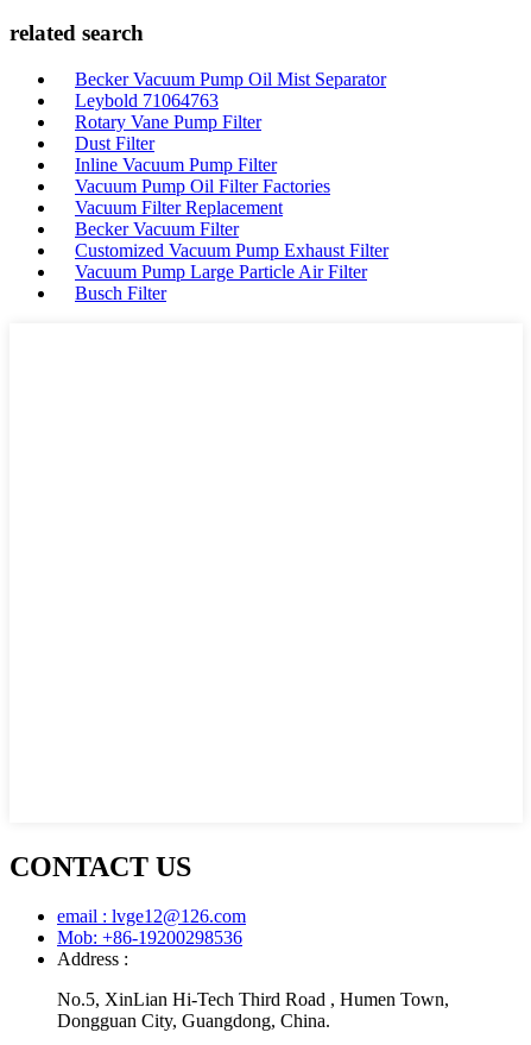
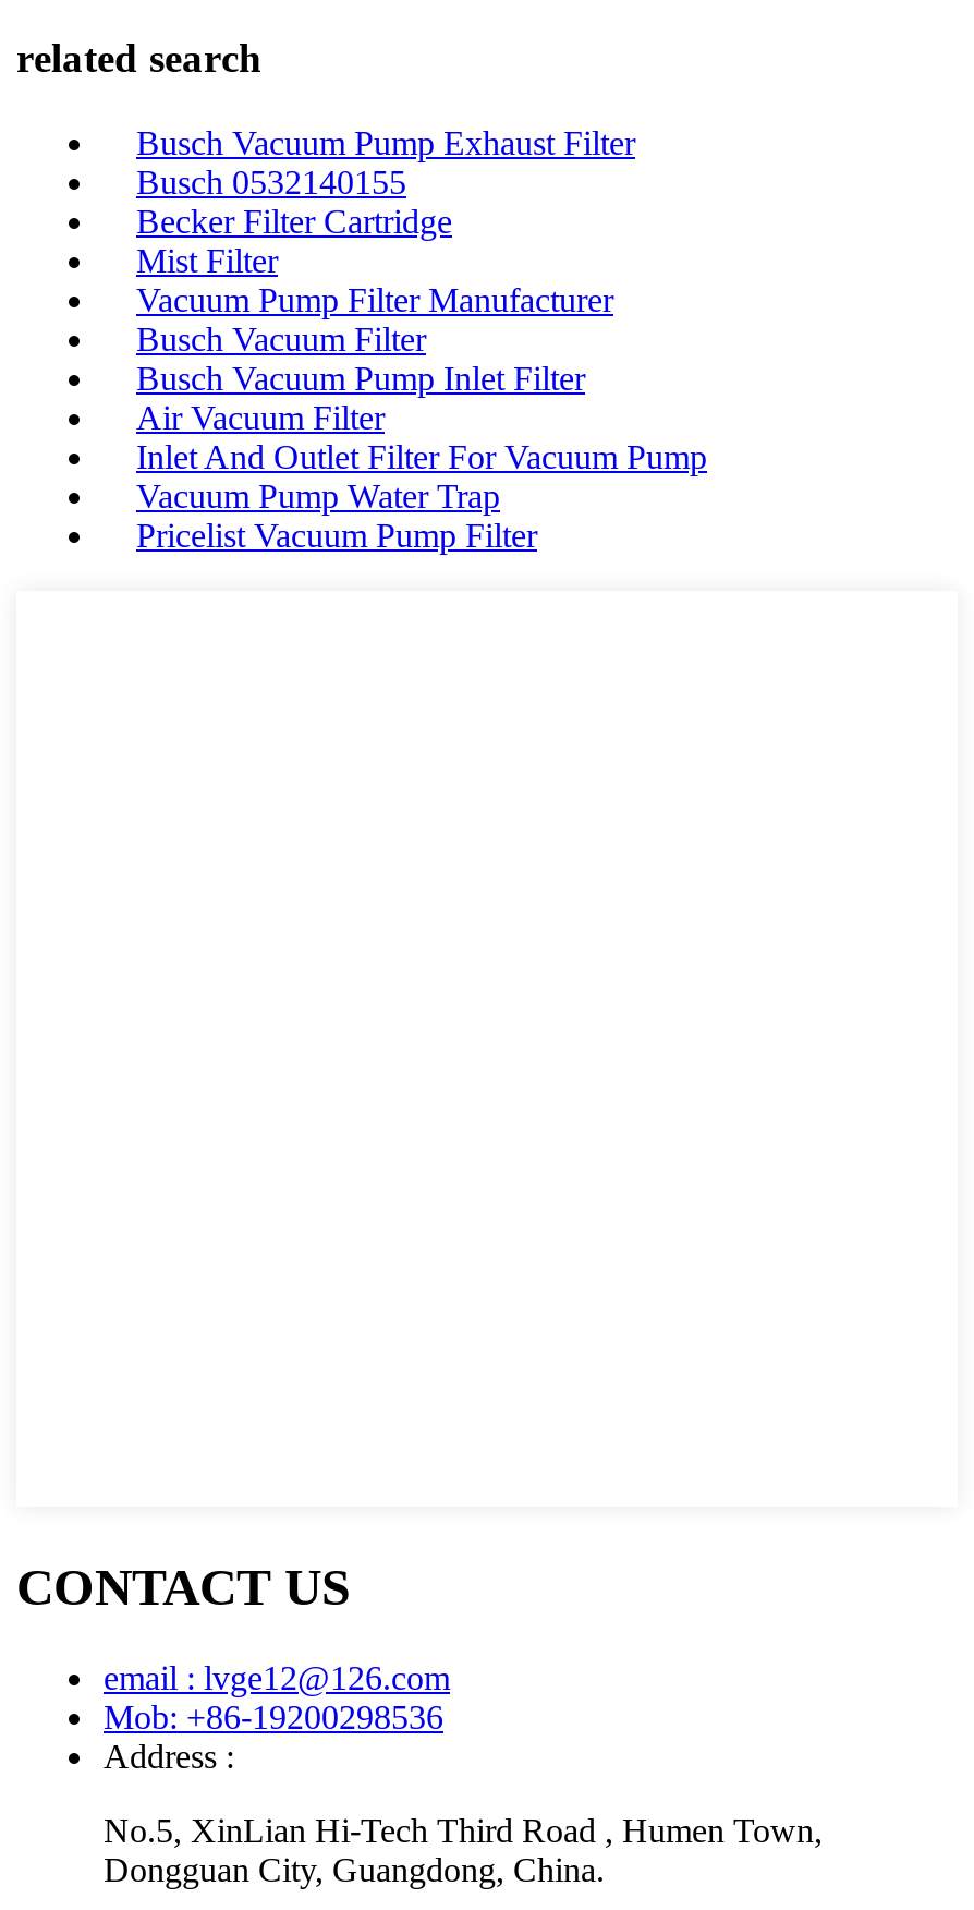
[75,68,388,303] Becker Vacuum Pump Oil Mist Separator | Leybold 71064763 | Rotary Vane Pump Filter | Dust Filter | Inline Vacuum Pump Filter | Vacuum Pump Oil Filter Factories | Vacuum Filter Replacement | Becker Vacuum Filter | Customized Vacuum Pump Exhaust Filter | Vacuum Pump Large Particle Air Filter | Busch Filter -> [136,123,707,553] Busch Vacuum Pump Exhaust Filter | Busch 0532140155 | Becker Filter Cartridge | Mist Filter | Vacuum Pump Filter Manufacturer | Busch Vacuum Filter | Busch Vacuum Pump Inlet Filter | Air Vacuum Filter | Inlet And Outlet Filter For Vacuum Pump | Vacuum Pump Water Trap | Pricelist Vacuum Pump Filter

